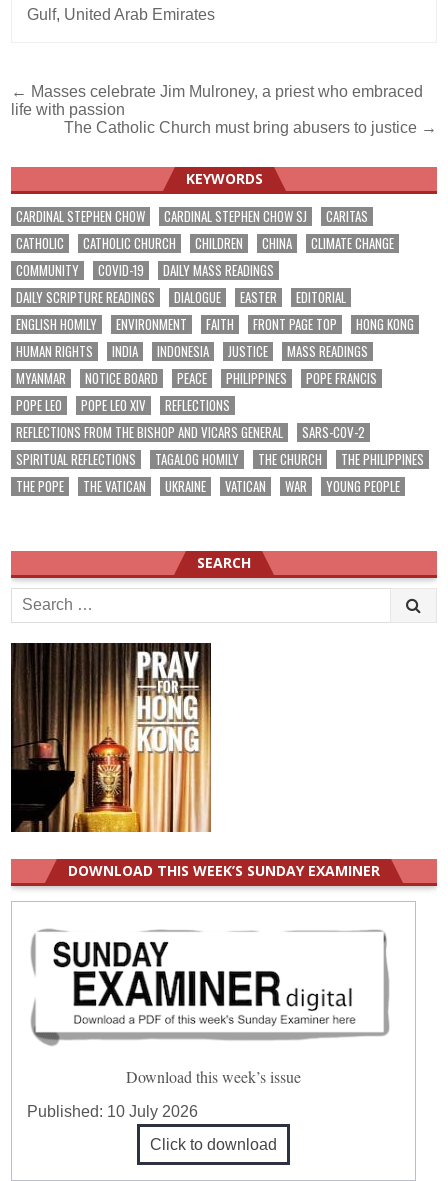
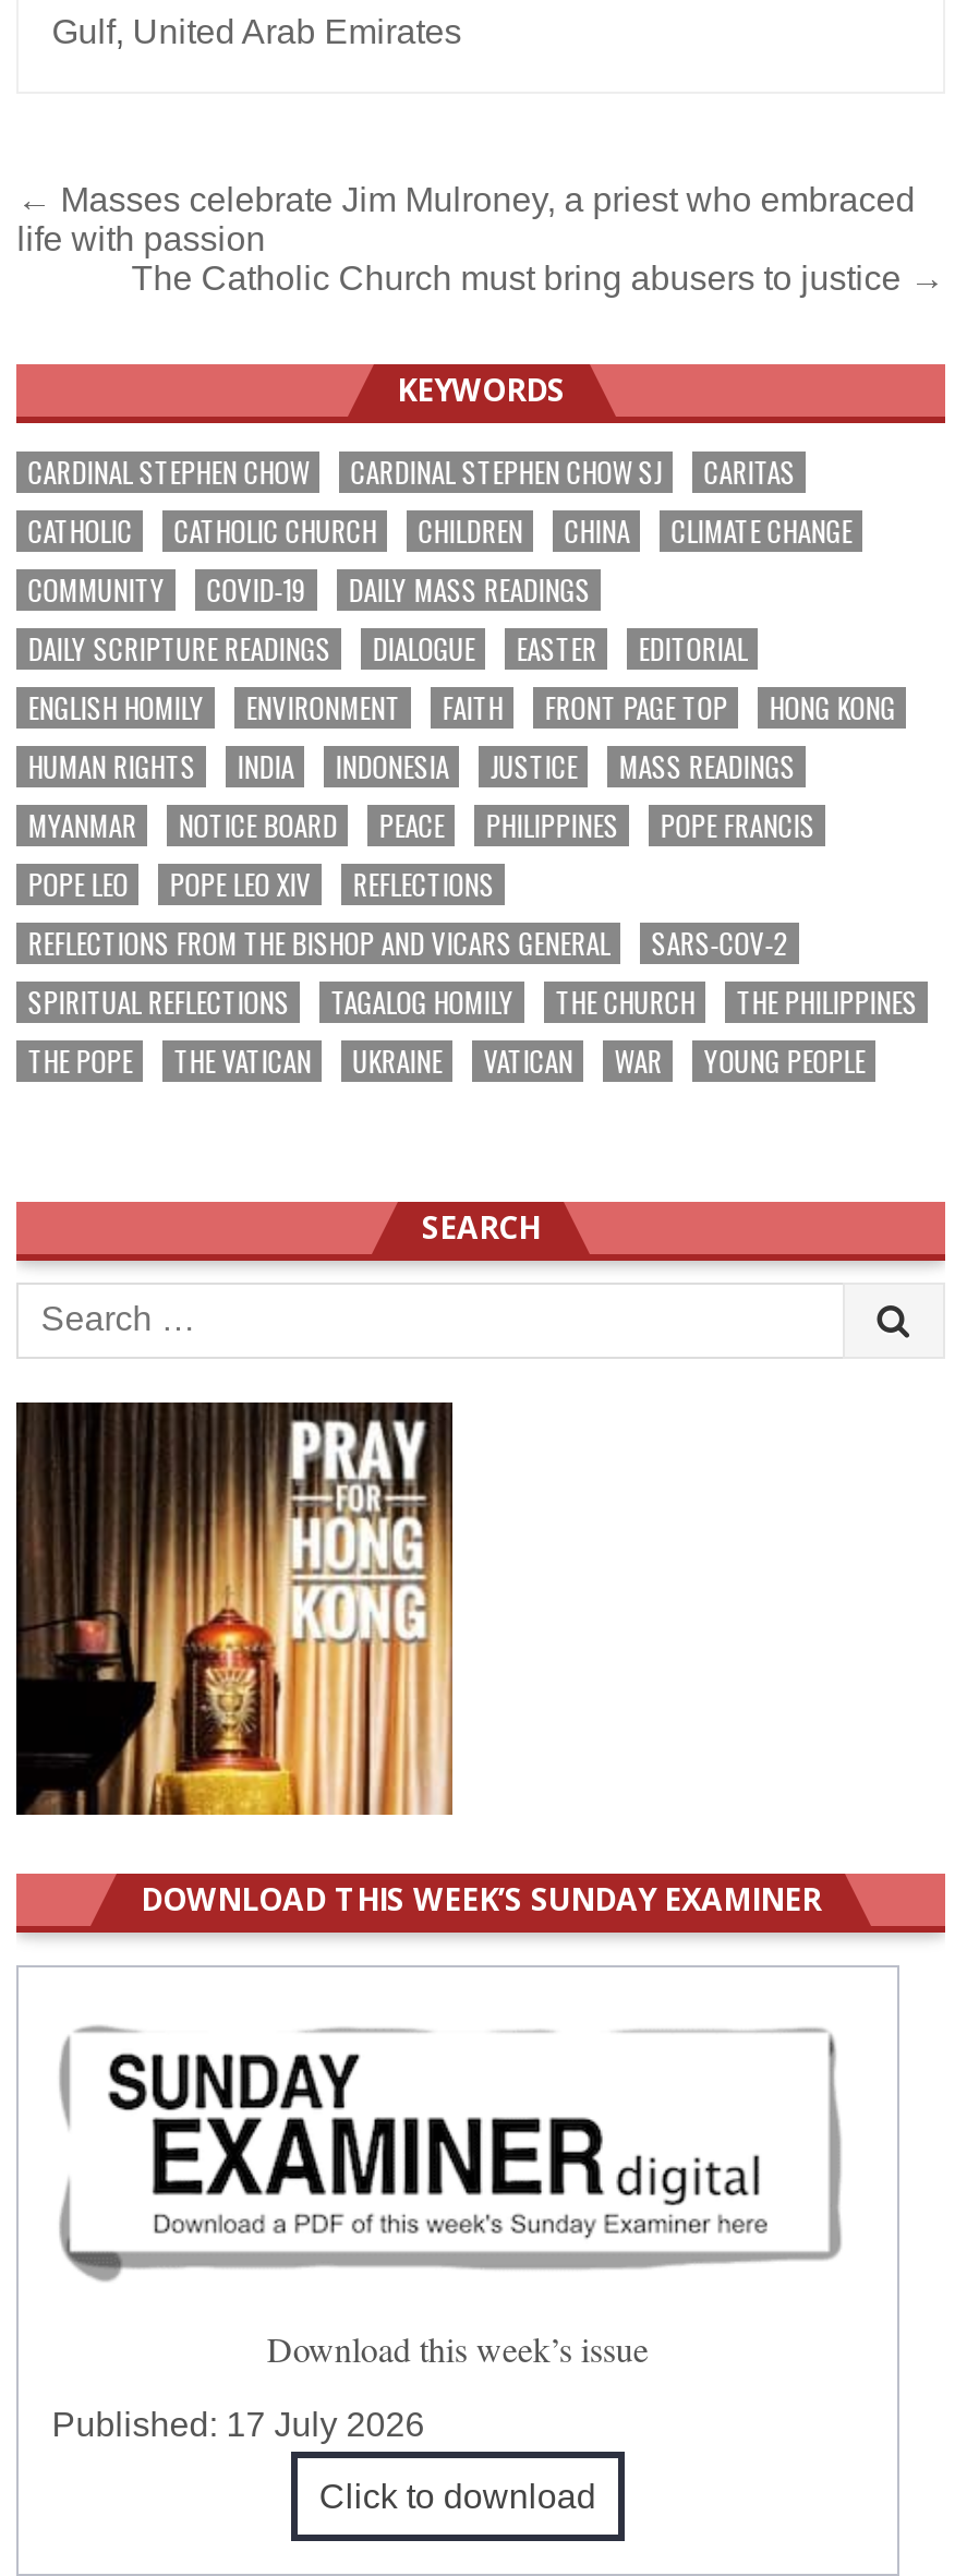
[27,1103,198,1120] Published: 10 July 2026 -> [52,2406,425,2443] Published: 17 July 2026

